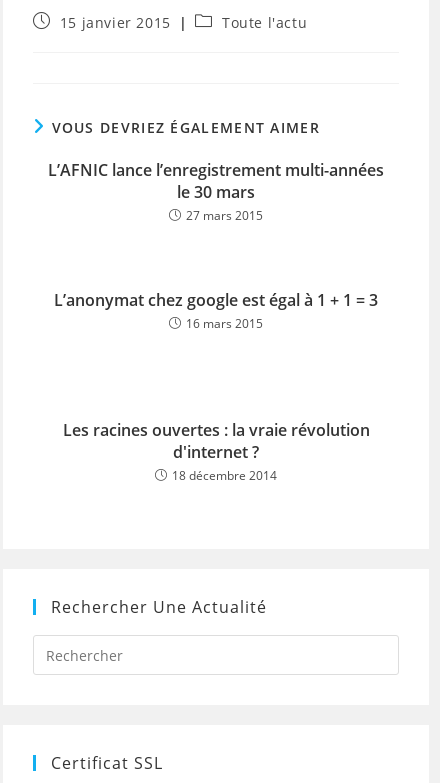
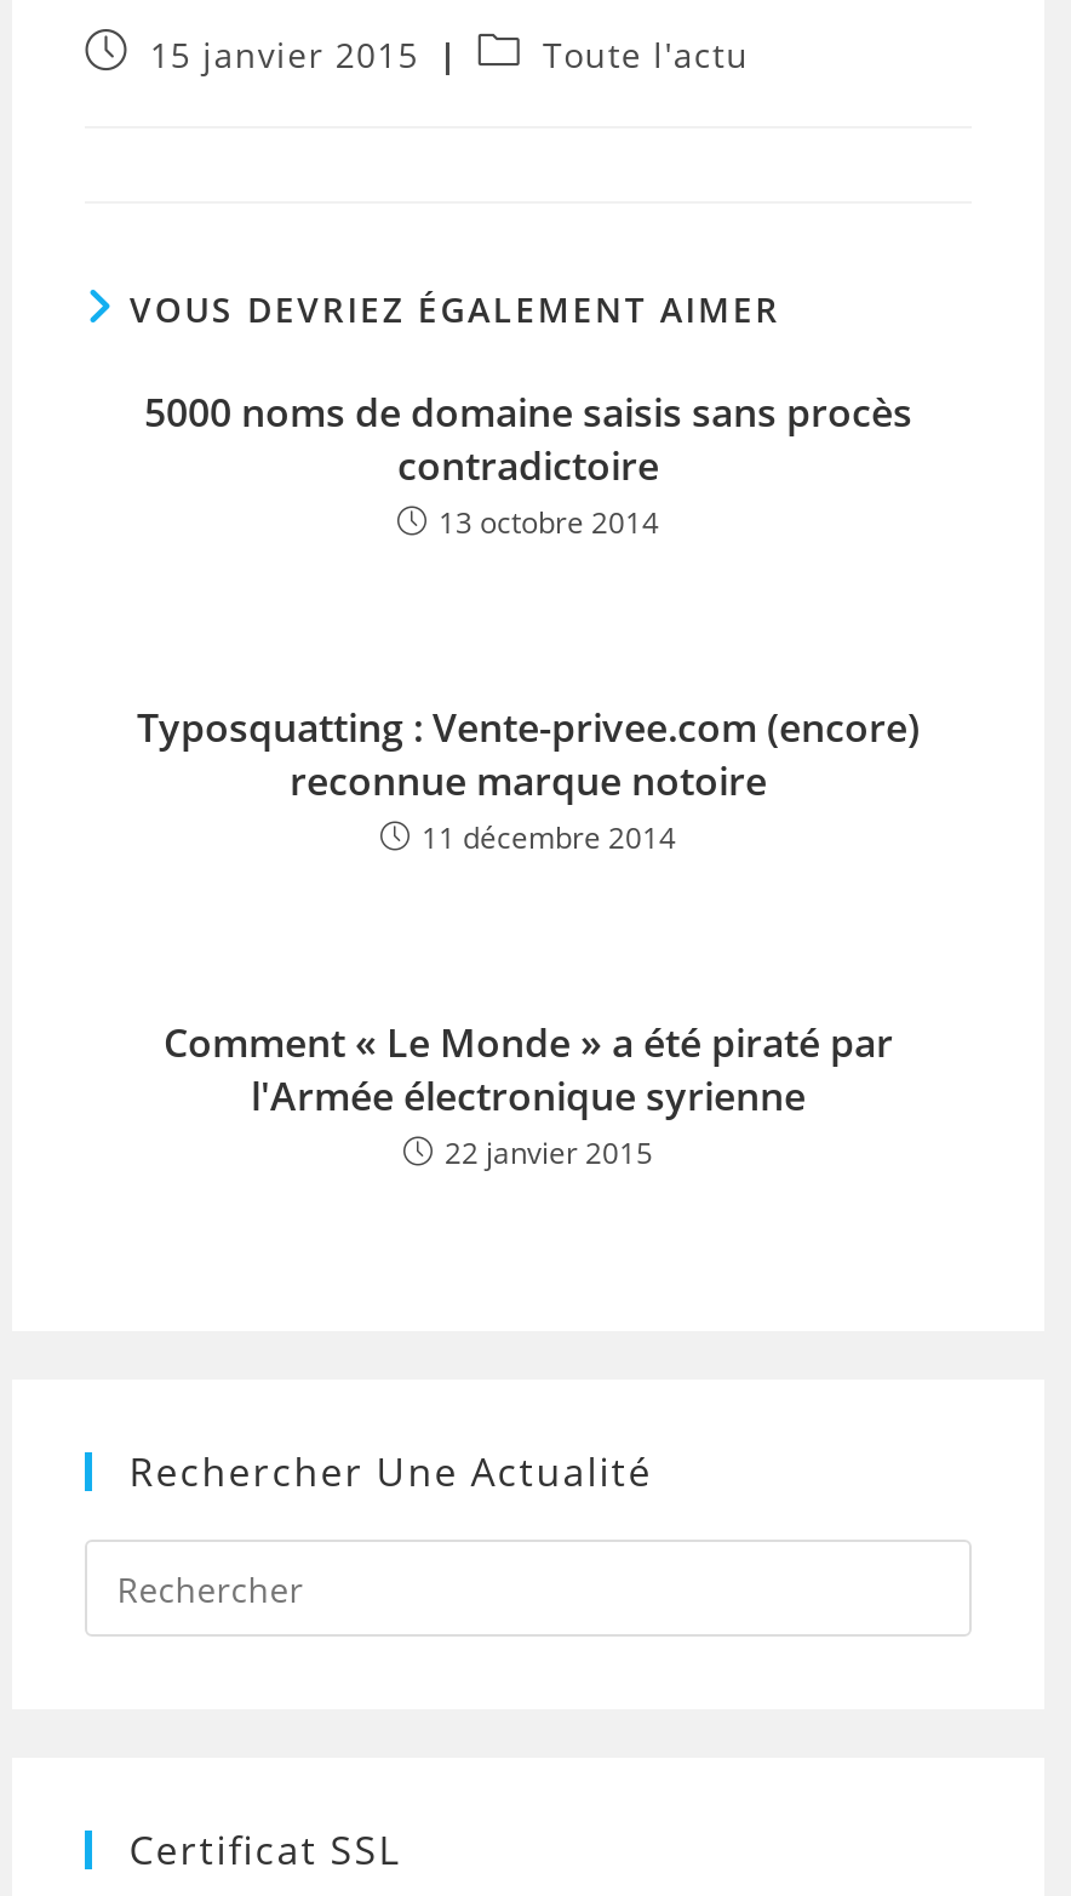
[48,159,384,224] L’AFNIC lance l’enregistrement multi-années | le 30 mars | 27 mars 2015 -> [144,386,912,543] 5000 noms de domaine saisis sans procès | contradictoire | 13 octobre 2014
[54,289,378,332] L’anonymat chez google est égal à 1 + 1 = 3 | 16 mars 2015 -> [137,701,920,858] Typosquatting : Vente-privee.com (encore) | reconnue marque notoire | 11 décembre 2014
[62,419,369,484] Les racines ouvertes : la vraie révolution | d'internet ? | 18 décembre 2014 -> [164,1016,893,1173] Comment « Le Monde » a été piraté par | l'Armée électronique syrienne | 22 janvier 2015

